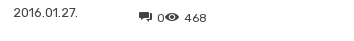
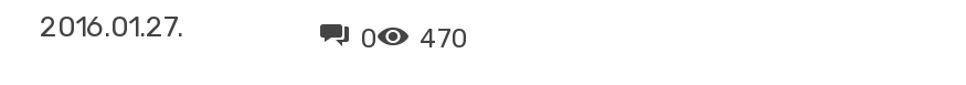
[184,11,207,25] 468 -> [420,23,468,54] 470

